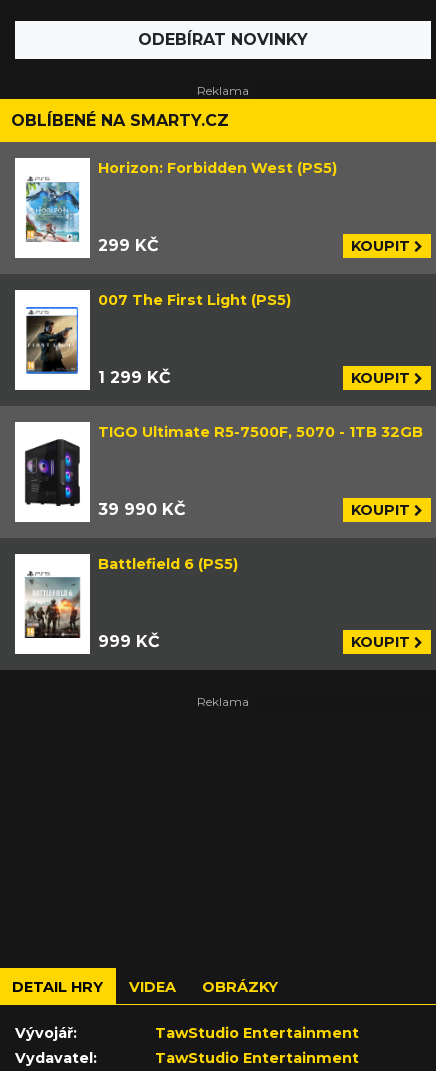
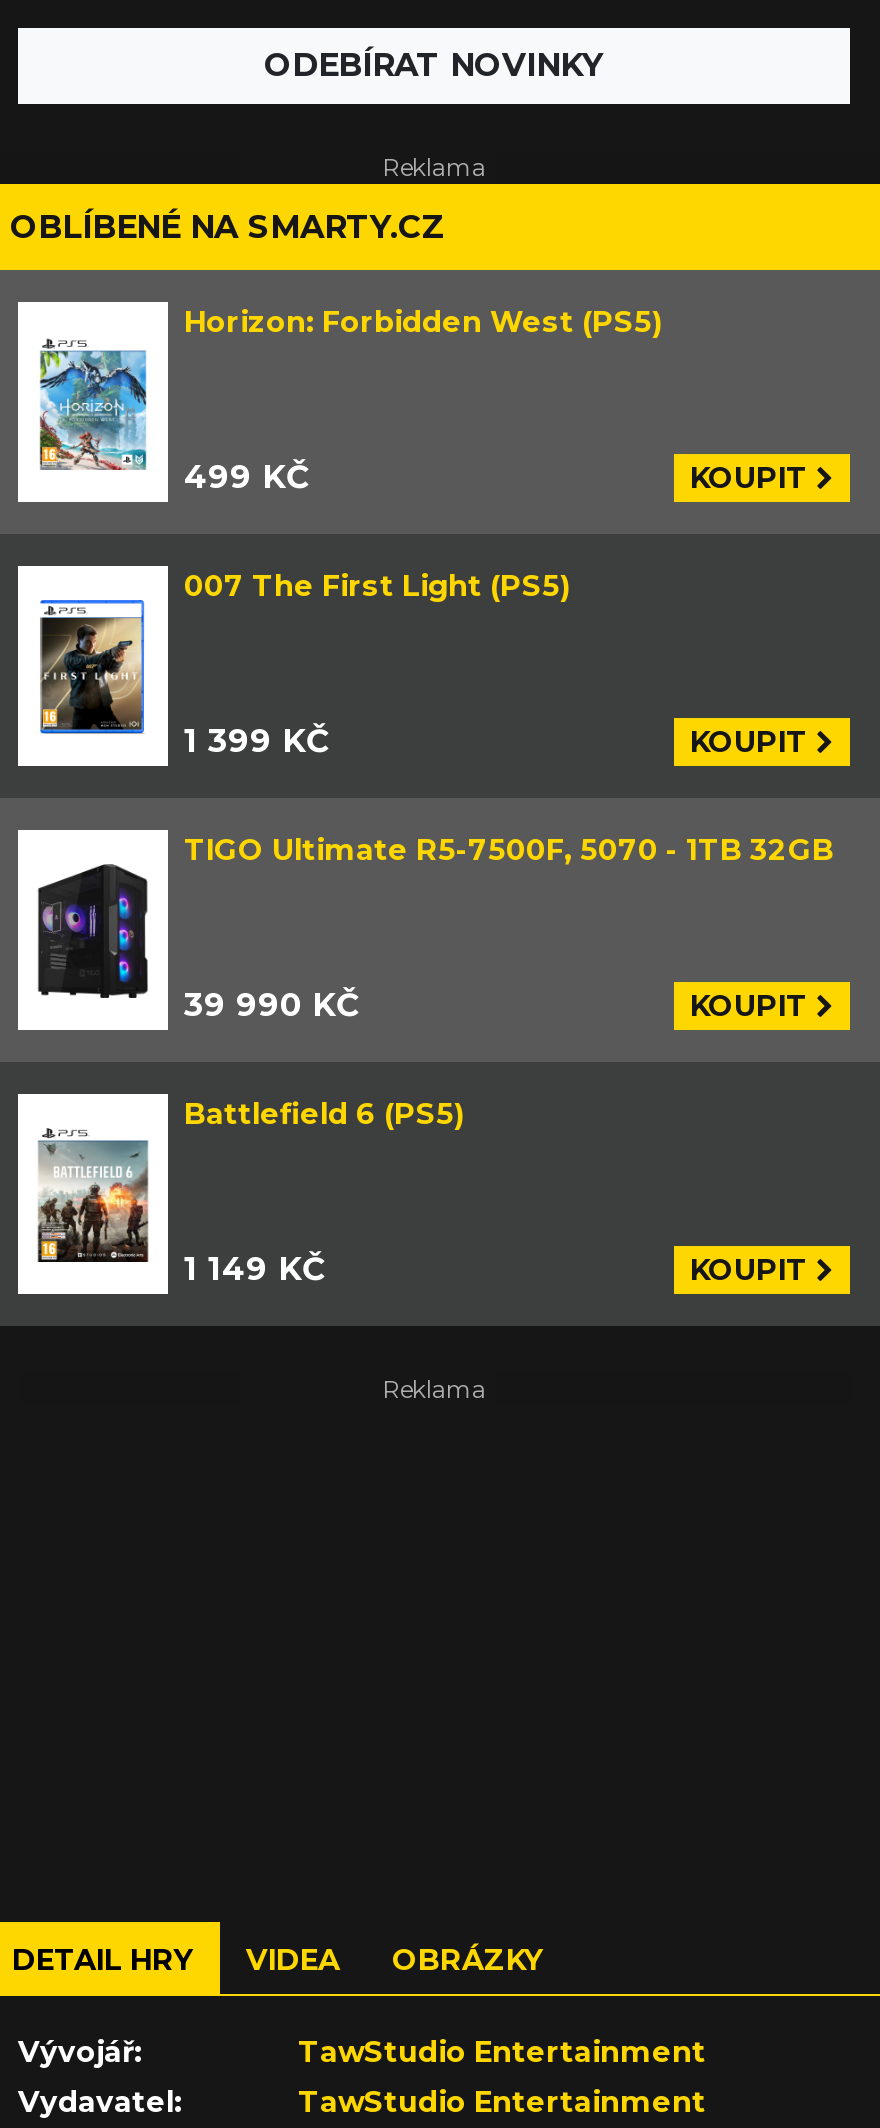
[98,236,159,255] 299 KČ -> [184,459,310,497] 499 KČ
[98,368,171,387] 1 299 KČ -> [184,723,330,761] 1 399 KČ
[98,632,160,651] 999 KČ -> [184,1251,326,1289] 1 149 KČ

